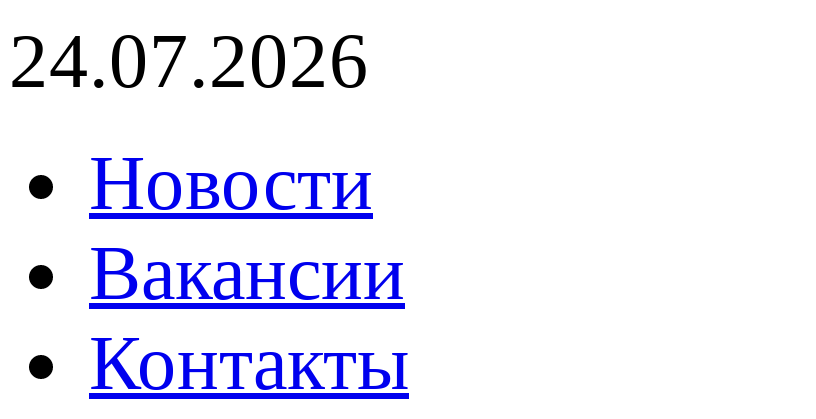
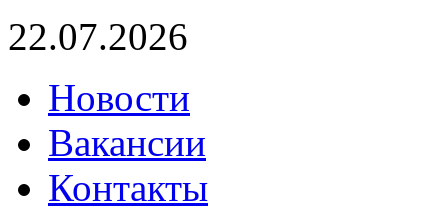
[9,18,369,104] 24.07.2026 -> [8,15,188,58] 22.07.2026

